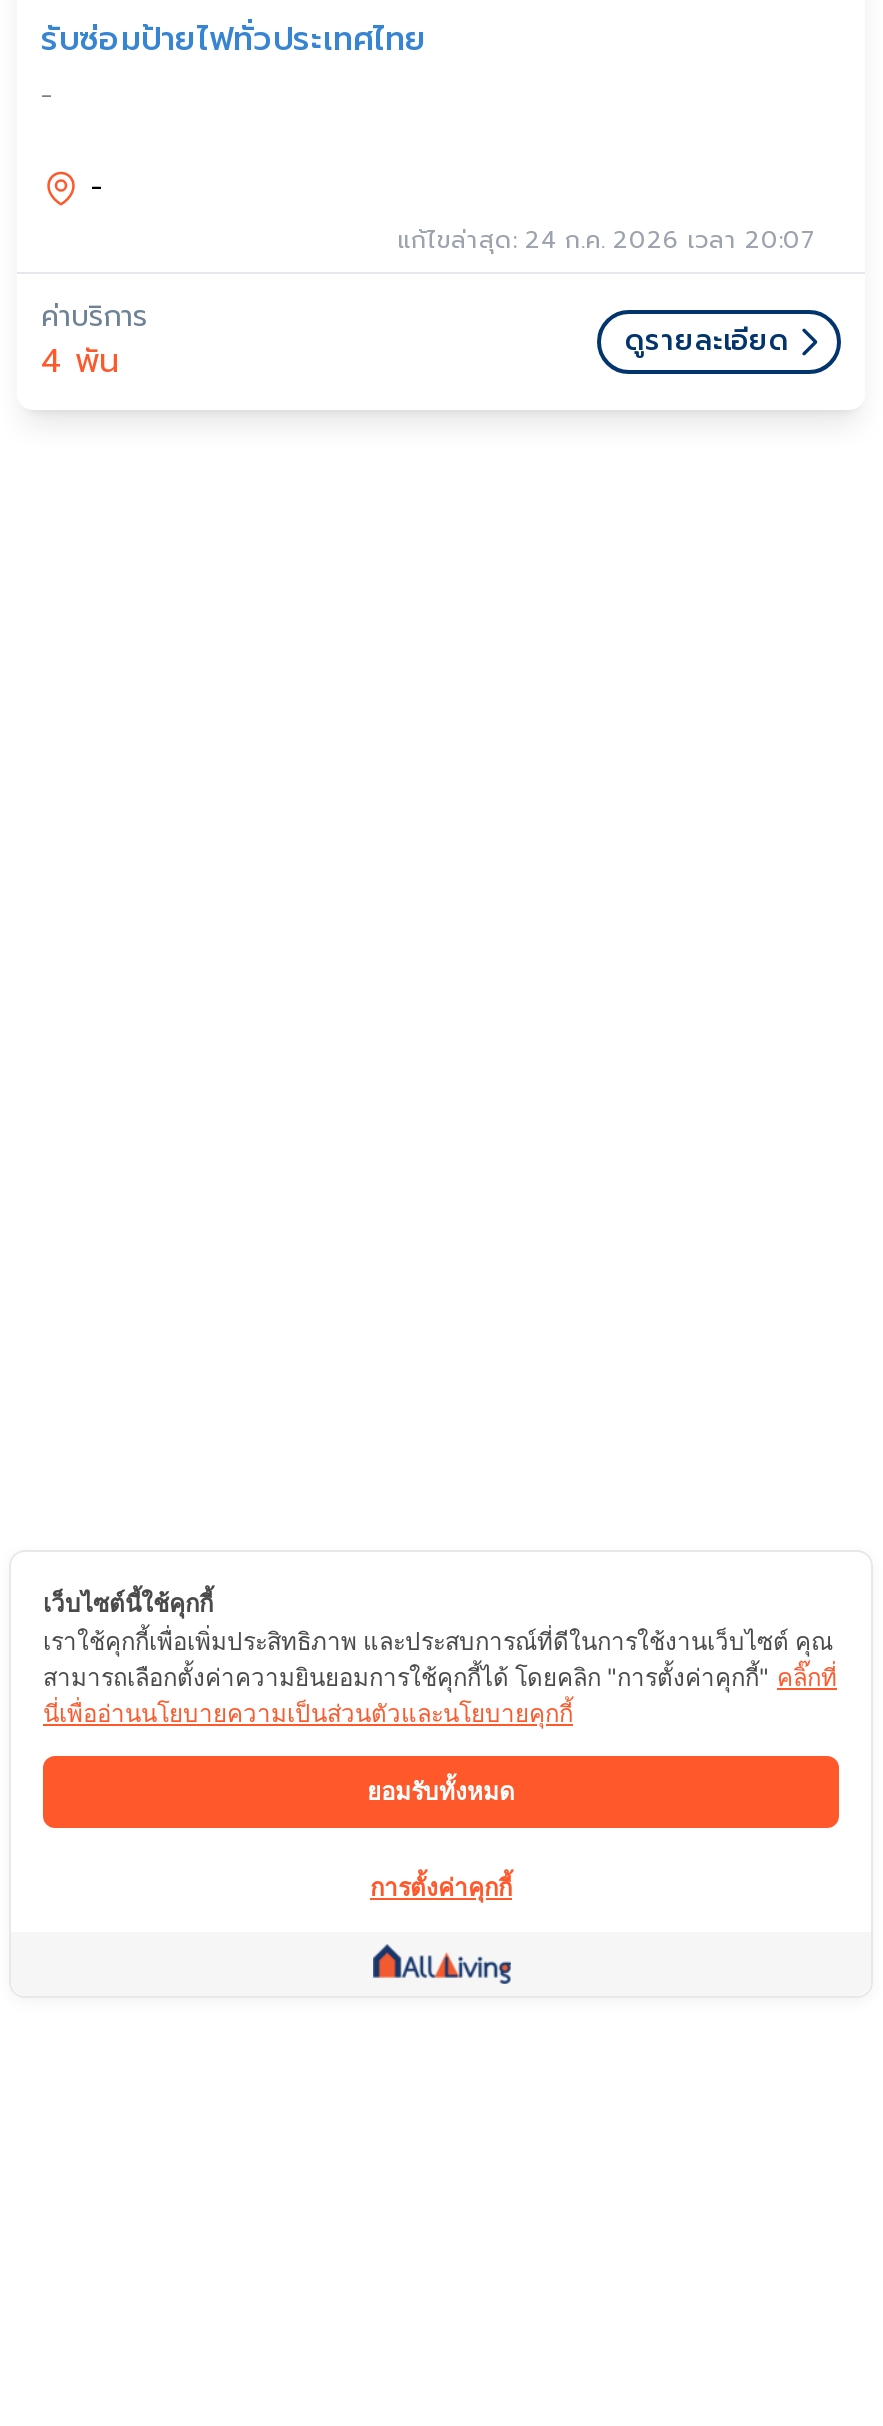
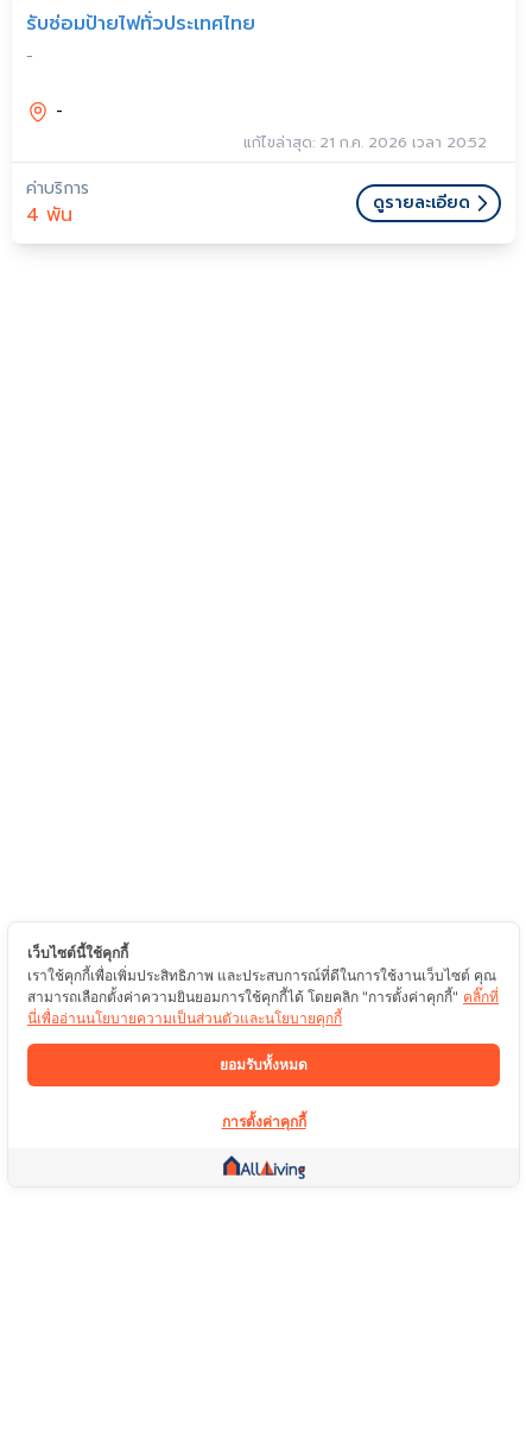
[397,222,817,258] แก้ไขล่าสุด: 24 ก.ค. 2026 เวลา 20:07 -> [243,132,487,153] แก้ไขล่าสุด: 21 ก.ค. 2026 เวลา 20:52

